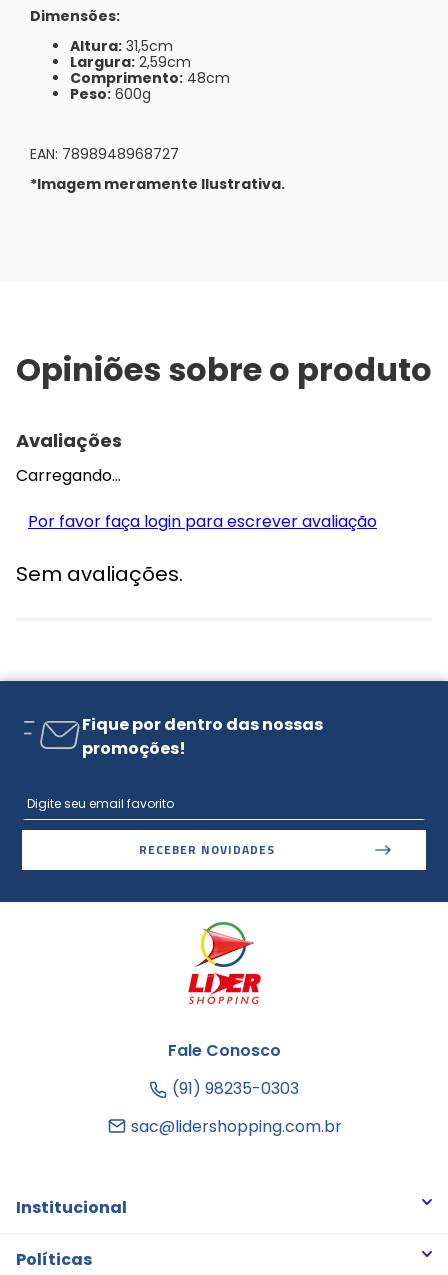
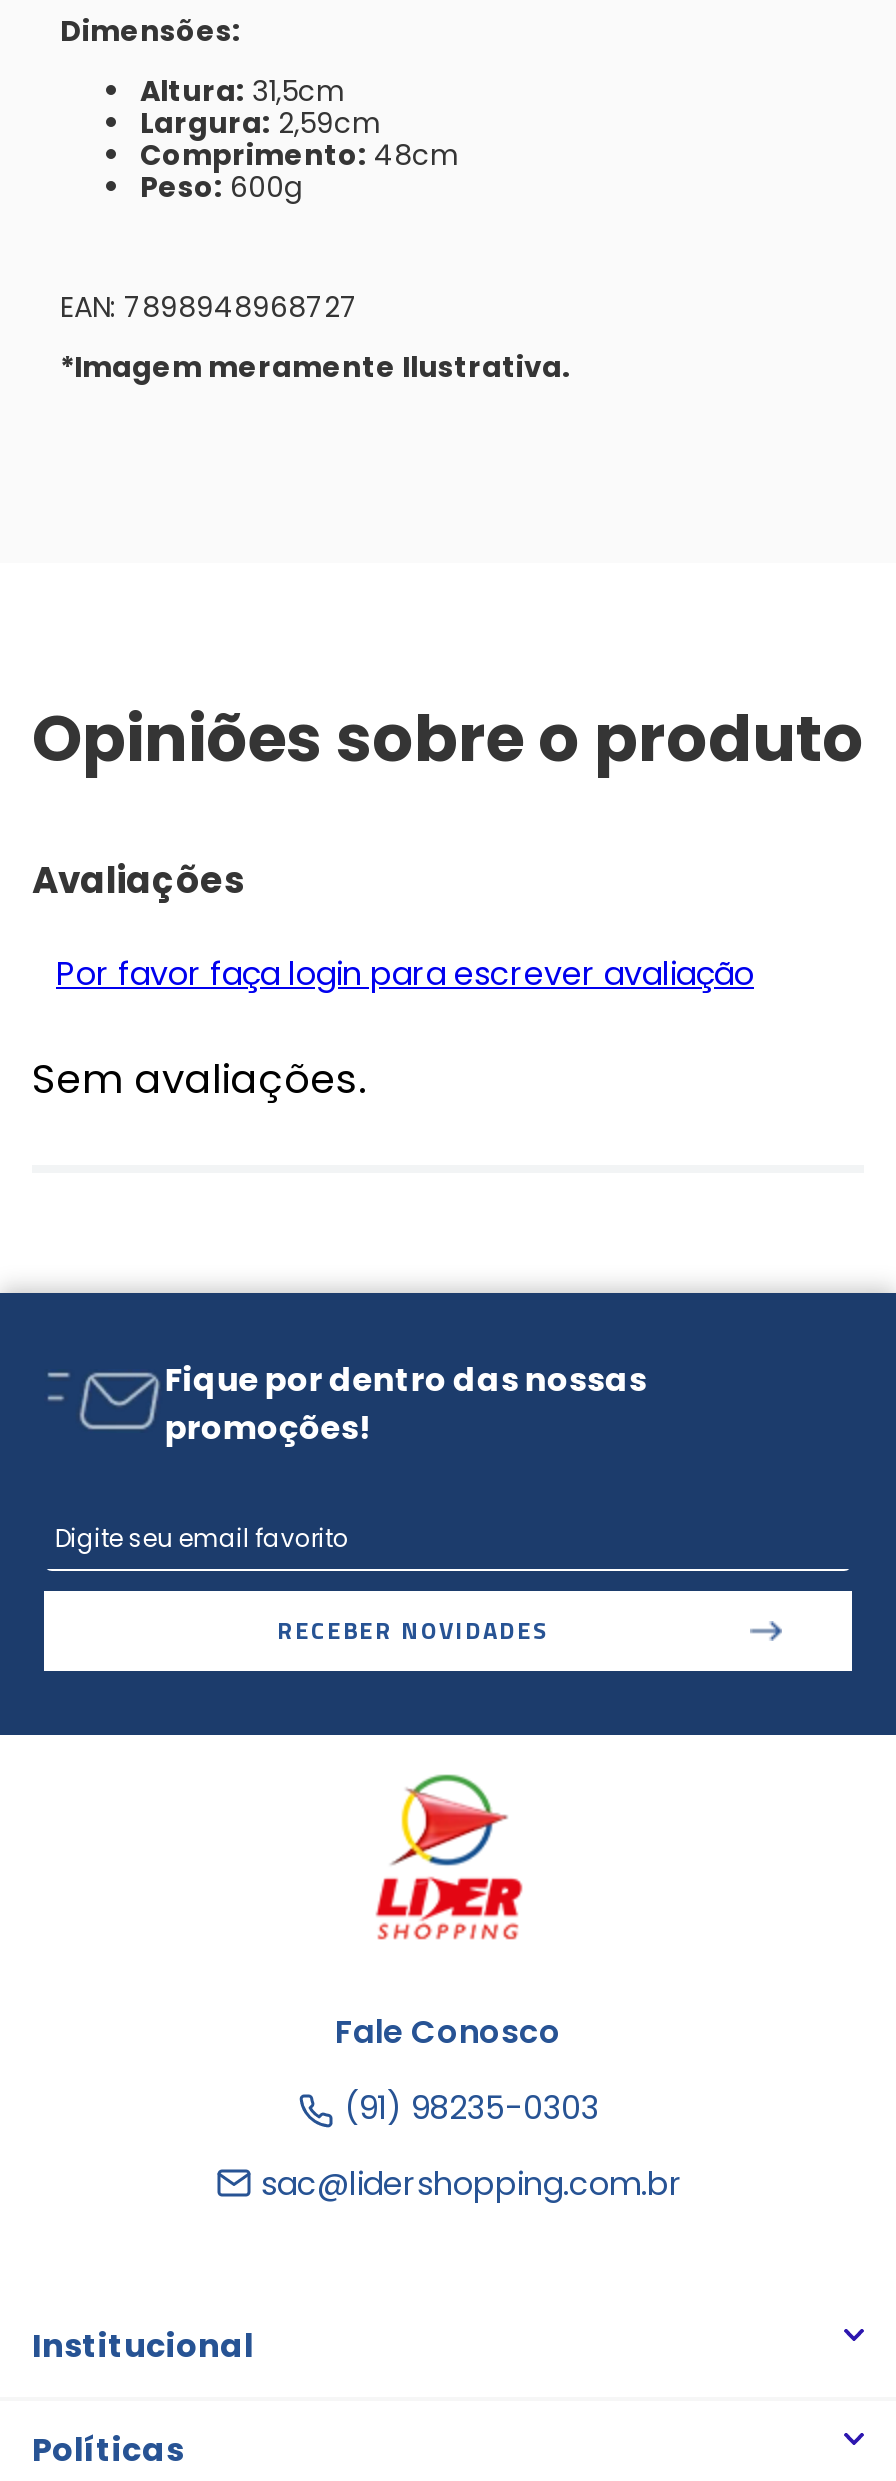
[16,464,121,487] Carregando… -> none

